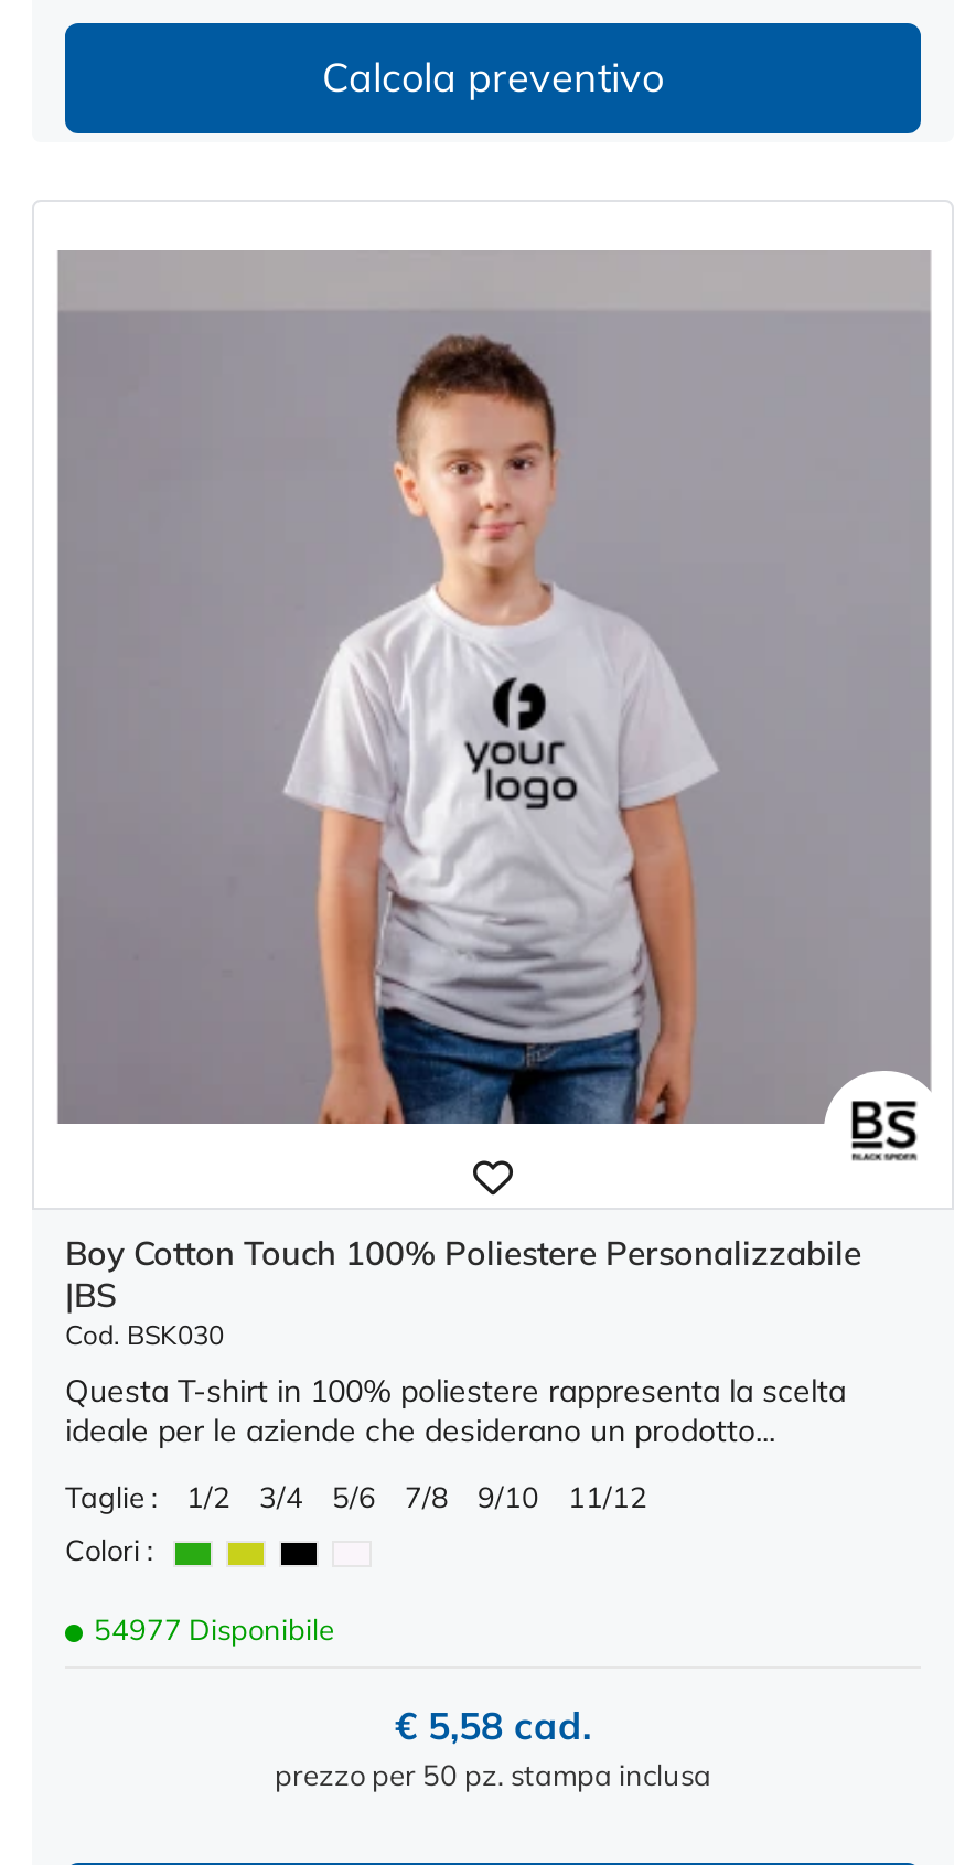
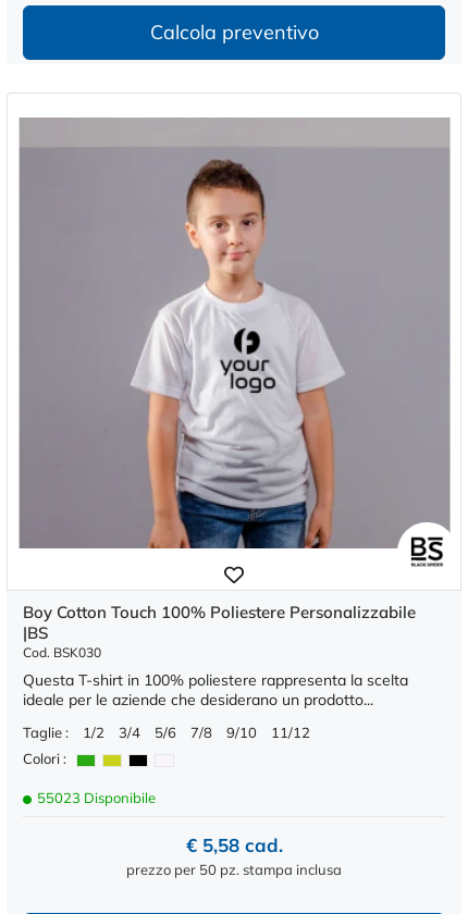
[87,1612,334,1647] 54977 Disponibile -> [34,789,156,806] 55023 Disponibile

